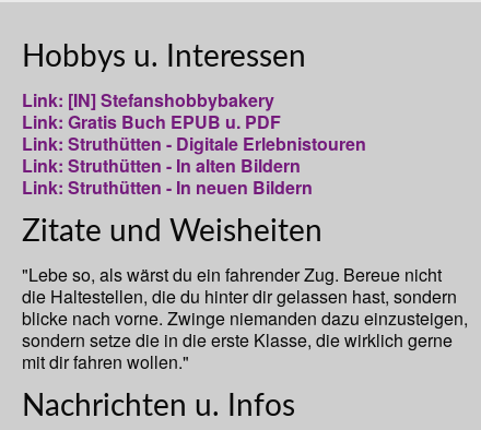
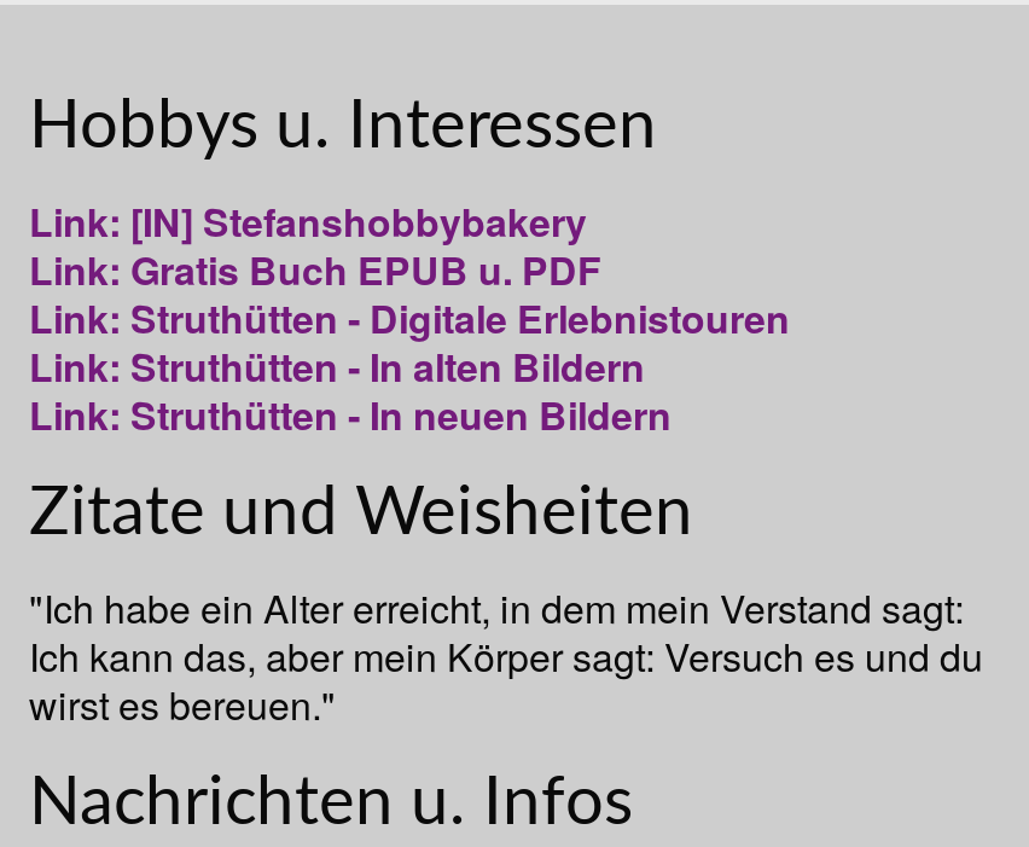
[22,262,468,374] "Lebe so, als wärst du ein fahrender Zug. Bereue nicht | die Haltestellen, die du hinter dir gelassen hast, sondern | blicke nach vorne. Zwinge niemanden dazu einzusteigen, | sondern setze die in die erste Klasse, die wirklich gerne | mit dir fahren wollen." -> [29,580,983,732] "Ich habe ein Alter erreicht, in dem mein Verstand sagt: | Ich kann das, aber mein Körper sagt: Versuch es und du | wirst es bereuen."

